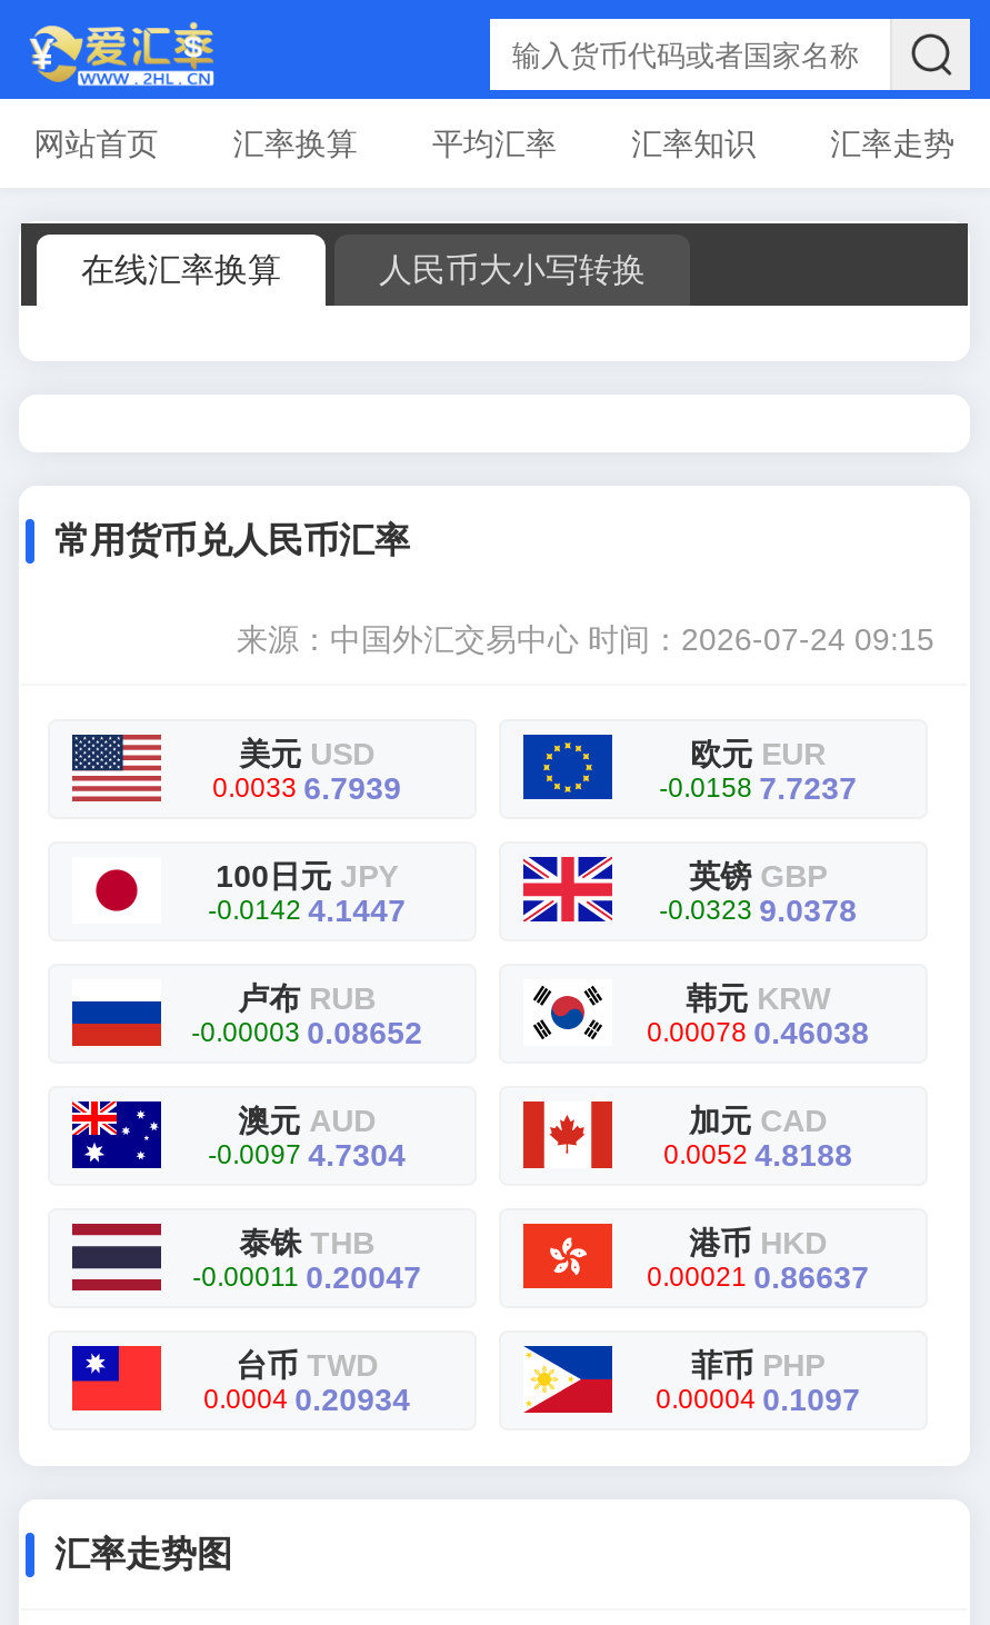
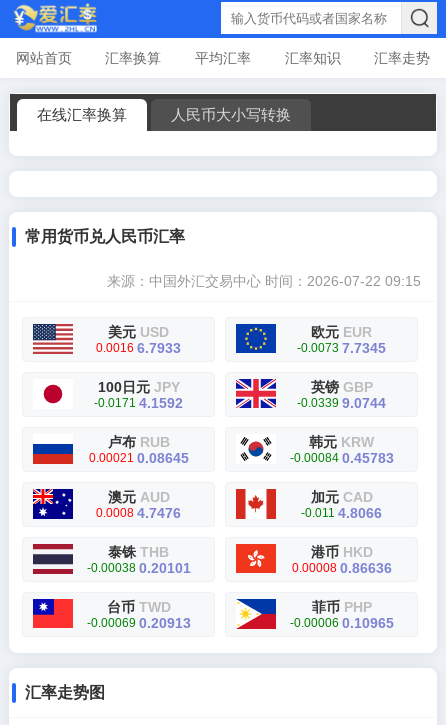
[237,621,934,657] 来源：中国外汇交易中心时间：2026-07-24 09:15 -> [107,273,421,289] 来源：中国外汇交易中心时间：2026-07-22 09:15
[212,770,401,806] 0.0033 6.7939 -> [96,340,181,356] 0.0016 6.7933
[659,770,857,806] -0.0158 7.7237 -> [297,340,386,356] -0.0073 7.7345
[208,893,406,928] -0.0142 4.1447 -> [94,395,183,411] -0.0171 4.1592
[659,893,857,928] -0.0323 9.0378 -> [297,395,386,411] -0.0339 9.0744
[191,1015,422,1050] -0.00003 0.08652 -> [89,450,189,466] 0.00021 0.08645
[647,1015,869,1050] 0.00078 0.46038 -> [290,450,394,466] -0.00084 0.45783
[208,1137,406,1173] -0.0097 4.7304 -> [96,505,181,521] 0.0008 4.7476
[664,1137,852,1173] 0.0052 4.8188 -> [301,505,382,521] -0.011 4.8066
[192,1259,421,1295] -0.00011 0.20047 -> [87,560,191,576] -0.00038 0.20101
[647,1259,869,1295] 0.00021 0.86637 -> [292,560,392,576] 0.00008 0.86636
[204,1382,410,1417] 0.0004 0.20934 -> [87,615,191,631] -0.00069 0.20913
[656,1382,860,1417] 0.00004 0.1097 -> [290,615,394,631] -0.00006 0.10965

